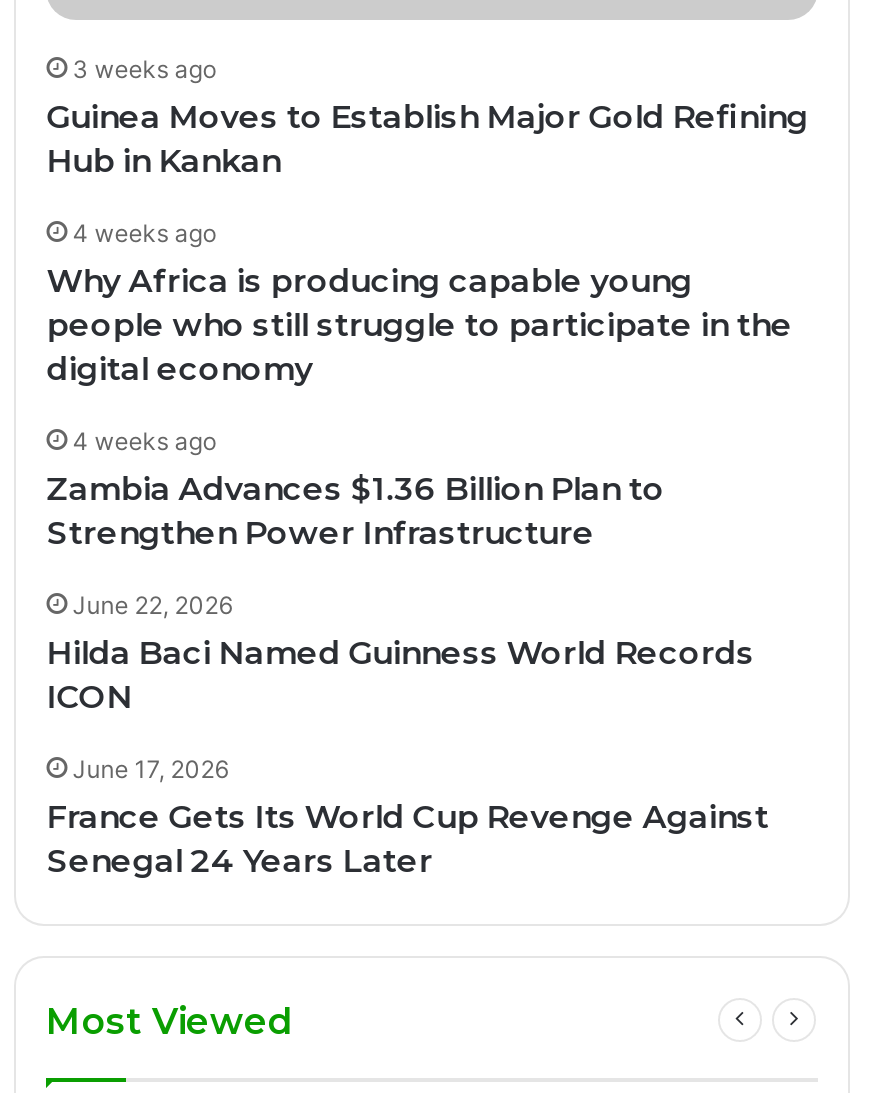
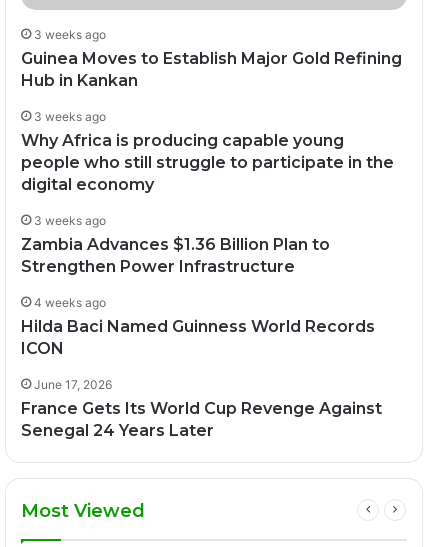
[73,219,217,249] 4 weeks ago -> [34,109,106,124] 3 weeks ago
[73,427,217,457] 4 weeks ago -> [34,213,106,228] 3 weeks ago
[73,591,233,621] June 22, 2026 -> [34,295,106,310] 4 weeks ago

